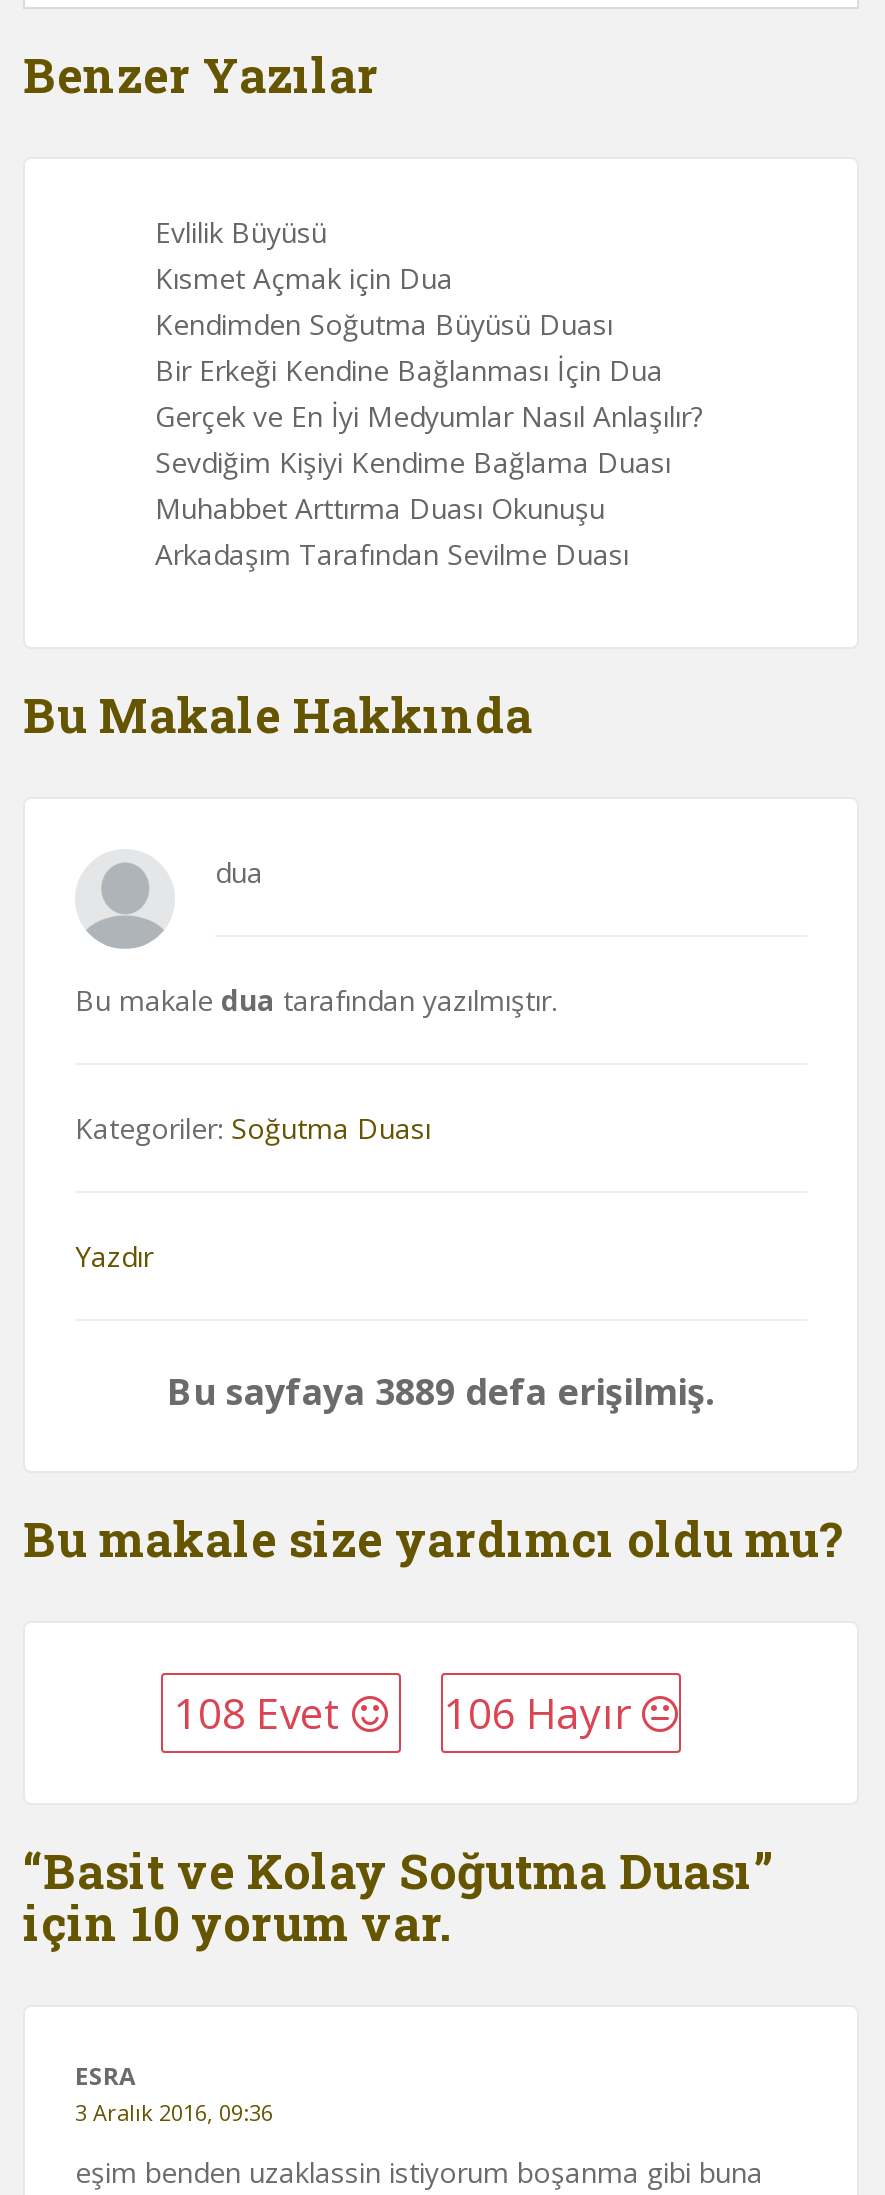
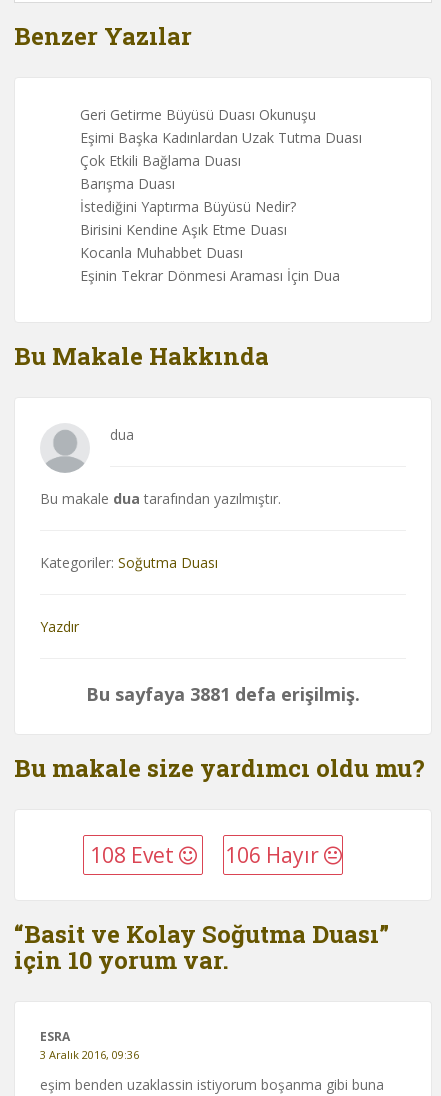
[155,214,703,574] Evlilik Büyüsü | Kısmet Açmak için Dua | Kendimden Soğutma Büyüsü Duası | Bir Erkeği Kendine Bağlanması İçin Dua | Gerçek ve En İyi Medyumlar Nasıl Anlaşılır? | Sevdiğim Kişiyi Kendime Bağlama Duası | Muhabbet Arttırma Duası Okunuşu | Arkadaşım Tarafından Sevilme Duası -> [80,105,362,285] Geri Getirme Büyüsü Duası Okunuşu | Eşimi Başka Kadınlardan Uzak Tutma Duası | Çok Etkili Bağlama Duası | Barışma Duası | İstediğini Yaptırma Büyüsü Nedir? | Birisini Kendine Aşık Etme Duası | Kocanla Muhabbet Duası | Eşinin Tekrar Dönmesi Araması İçin Dua
[167,1368,715,1416] Bu sayfaya 3889 defa erişilmiş. -> [86,682,360,706] Bu sayfaya 3881 defa erişilmiş.

